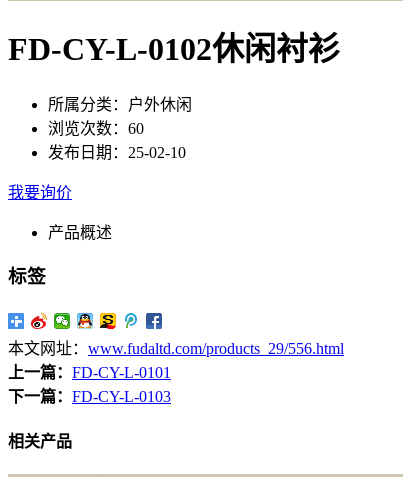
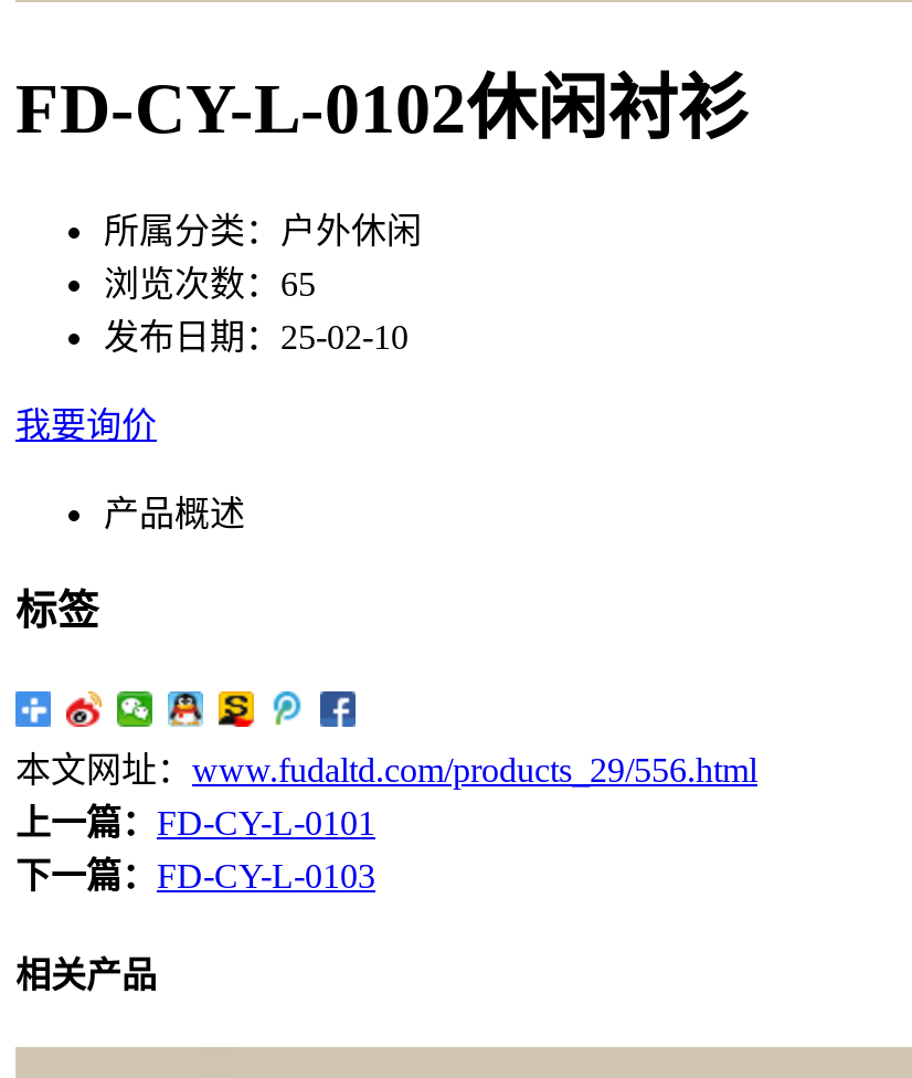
[48,120,144,137] 浏览次数：60 -> [104,264,316,302] 浏览次数：65

